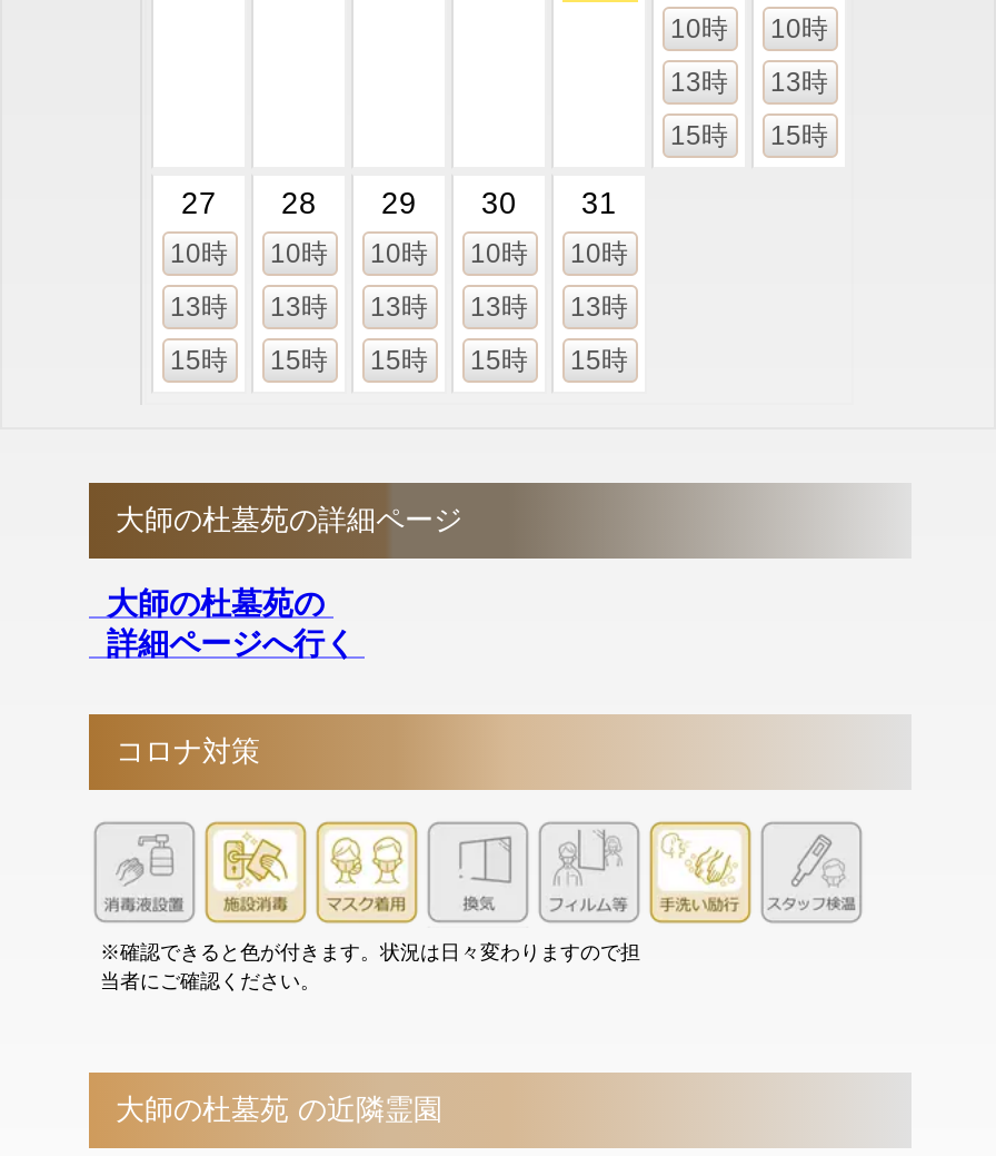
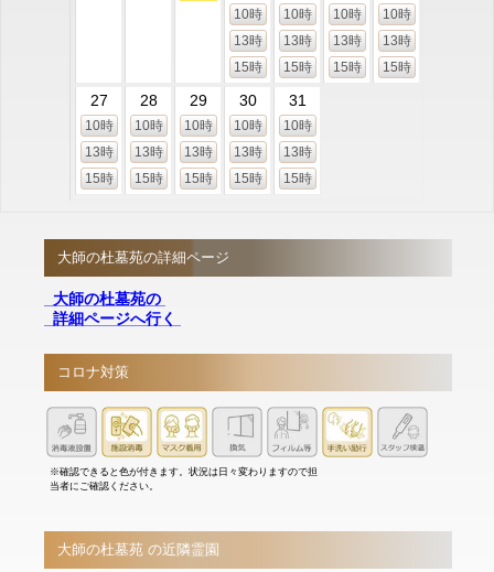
none -> [233,6,262,75] 10時 | 13時 | 15時
none -> [283,6,312,75] 10時 | 13時 | 15時

